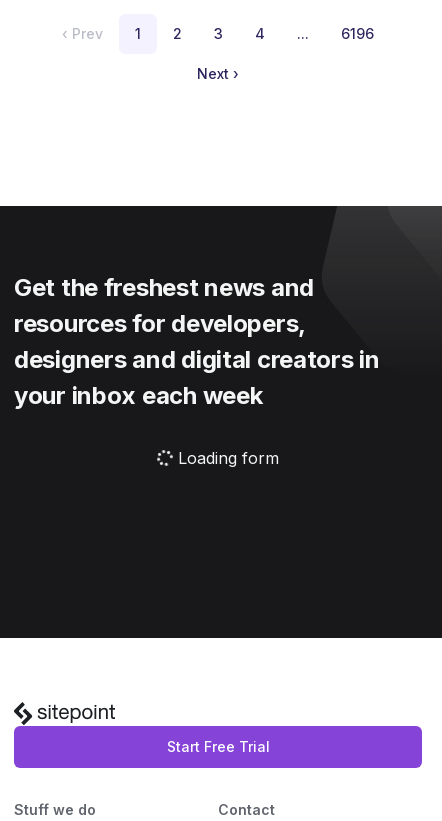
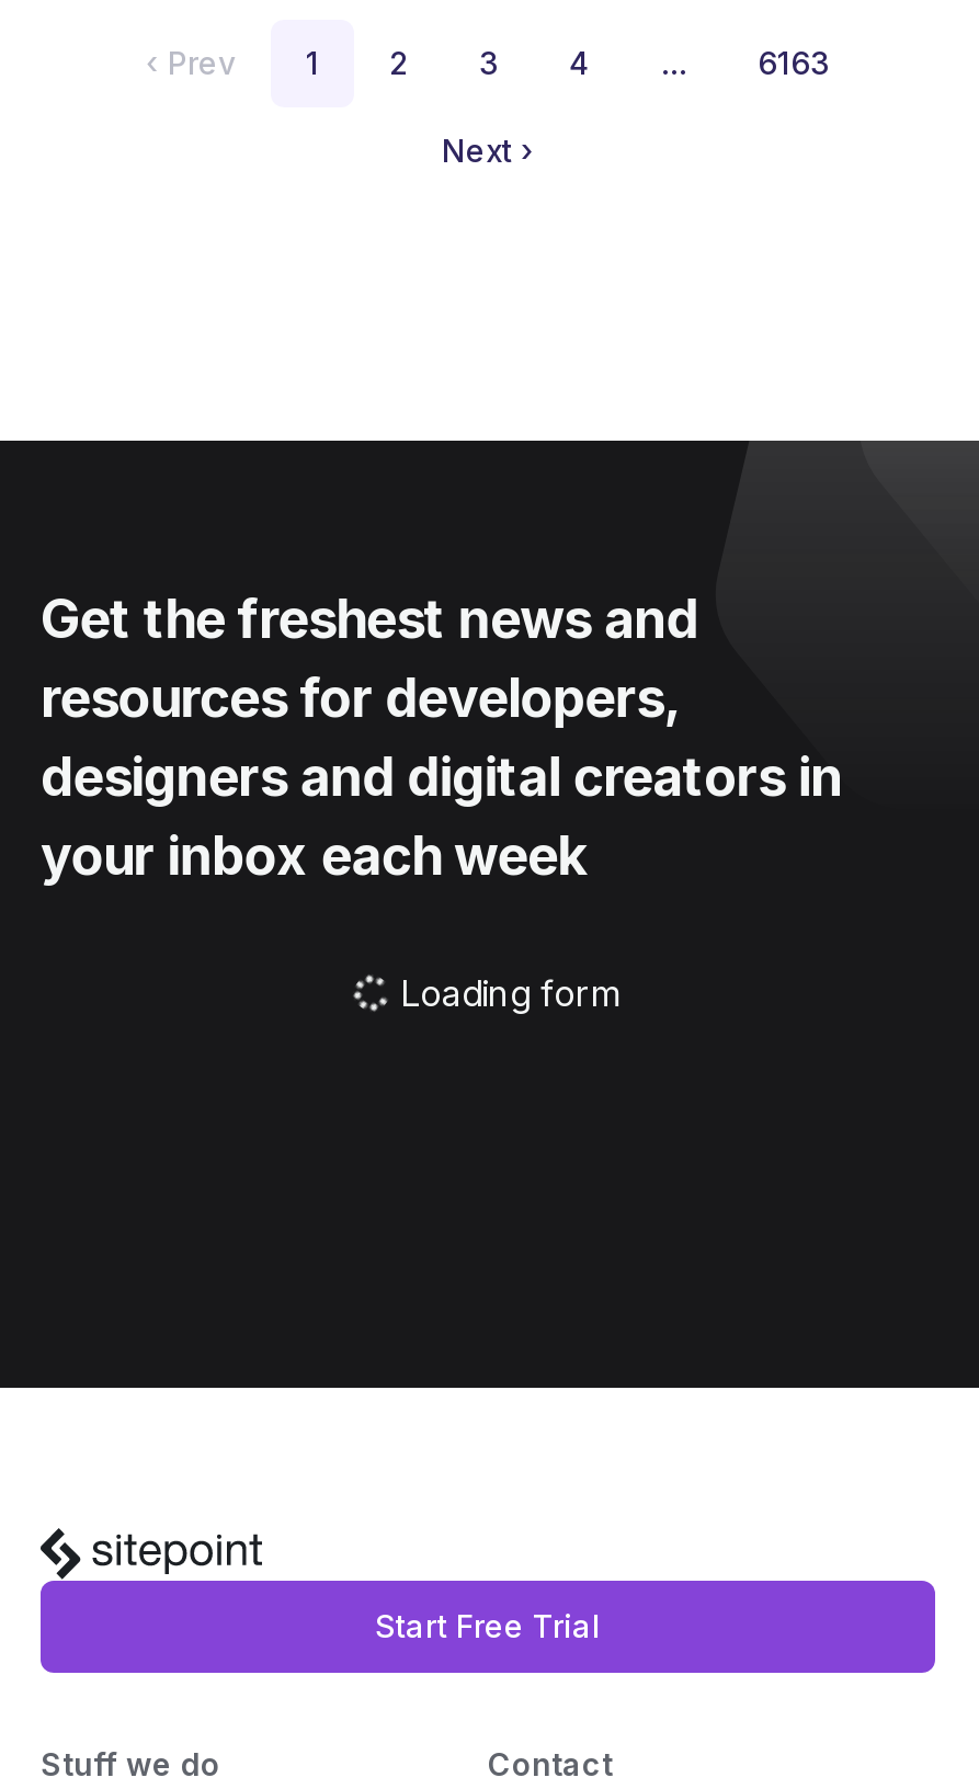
[341,25,374,42] 6196 -> [758,44,830,81] 6163

